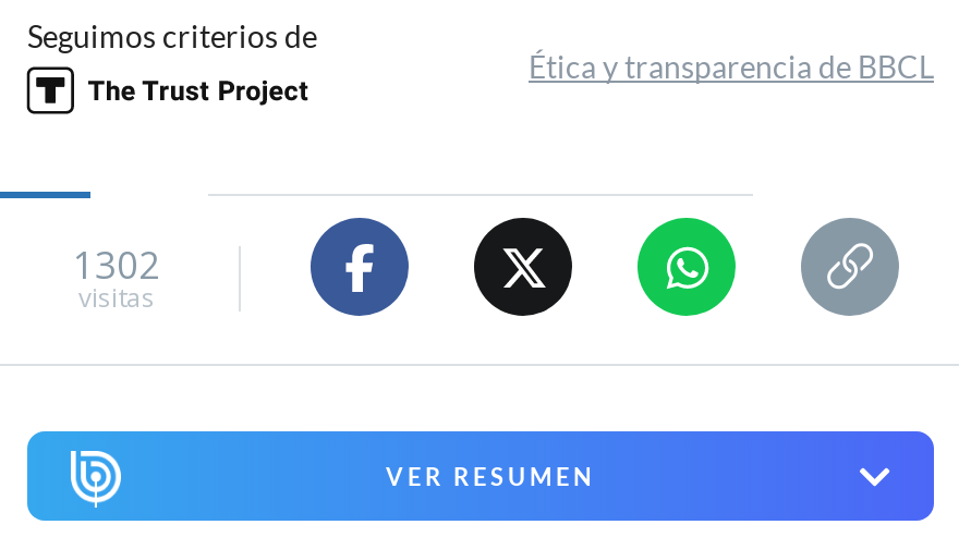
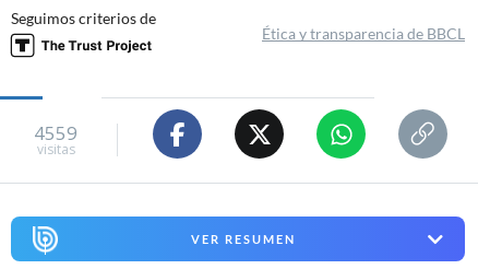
[73,240,160,290] 1302 -> [34,120,77,145] 4559

